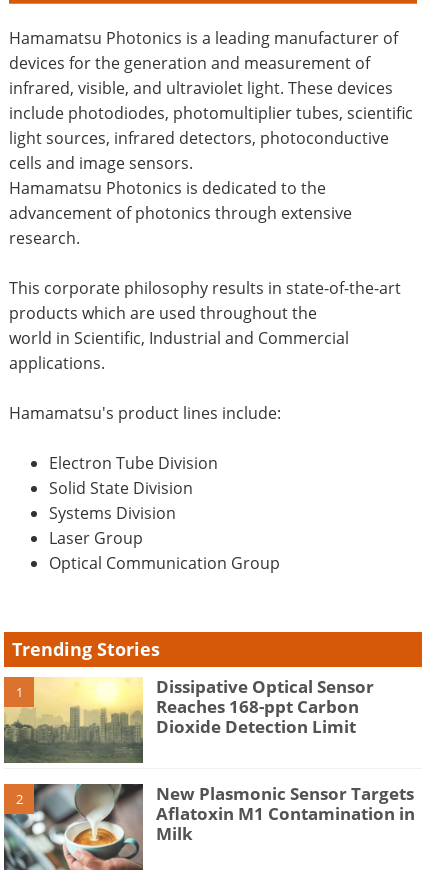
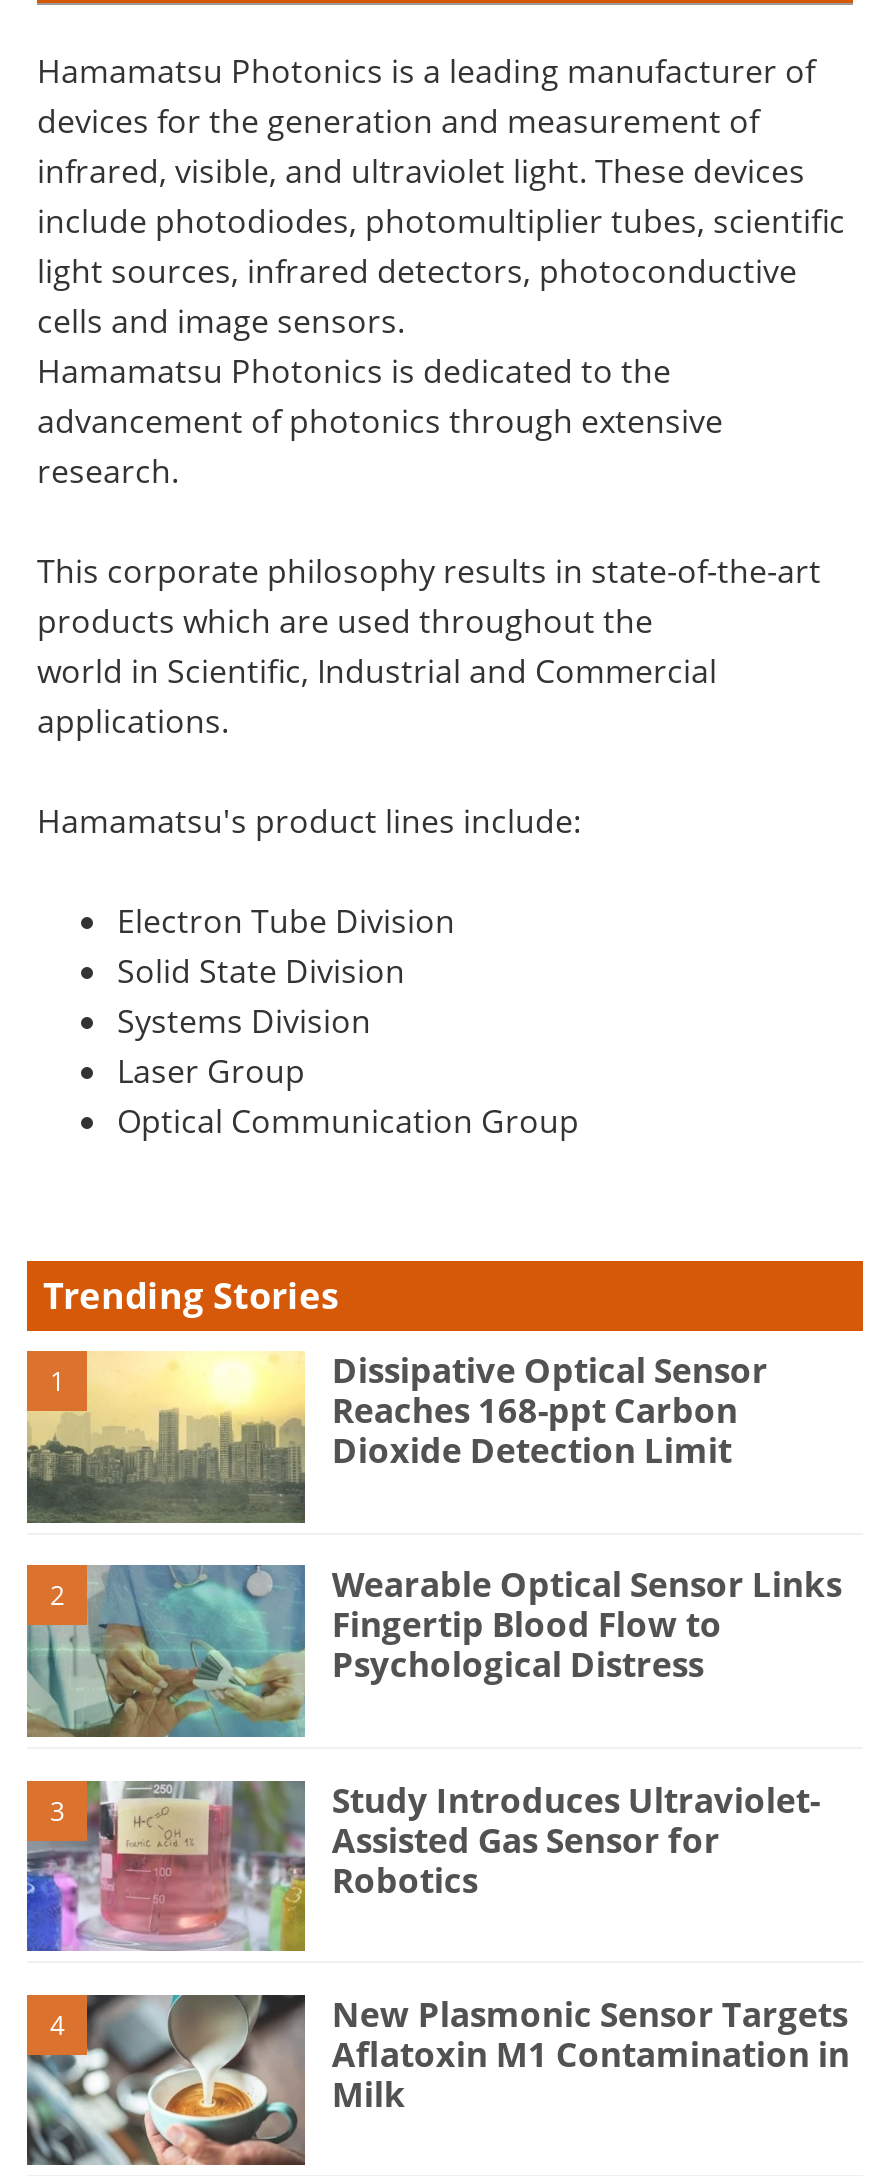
none -> [25,1562,842,2042] [image] | Wearable Optical Sensor Links | Fingertip Blood Flow to | Psychological Distress | 3 | Study Introduces Ultraviolet- | Assisted Gas Sensor for | Robotics | 4
none -> [25,1779,305,1951] [image]

